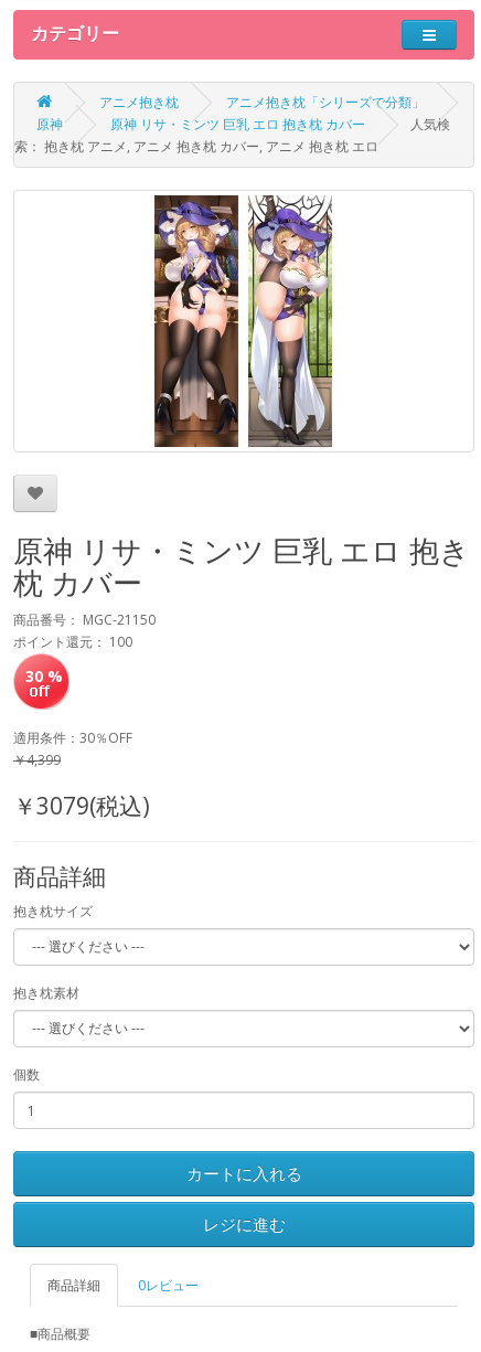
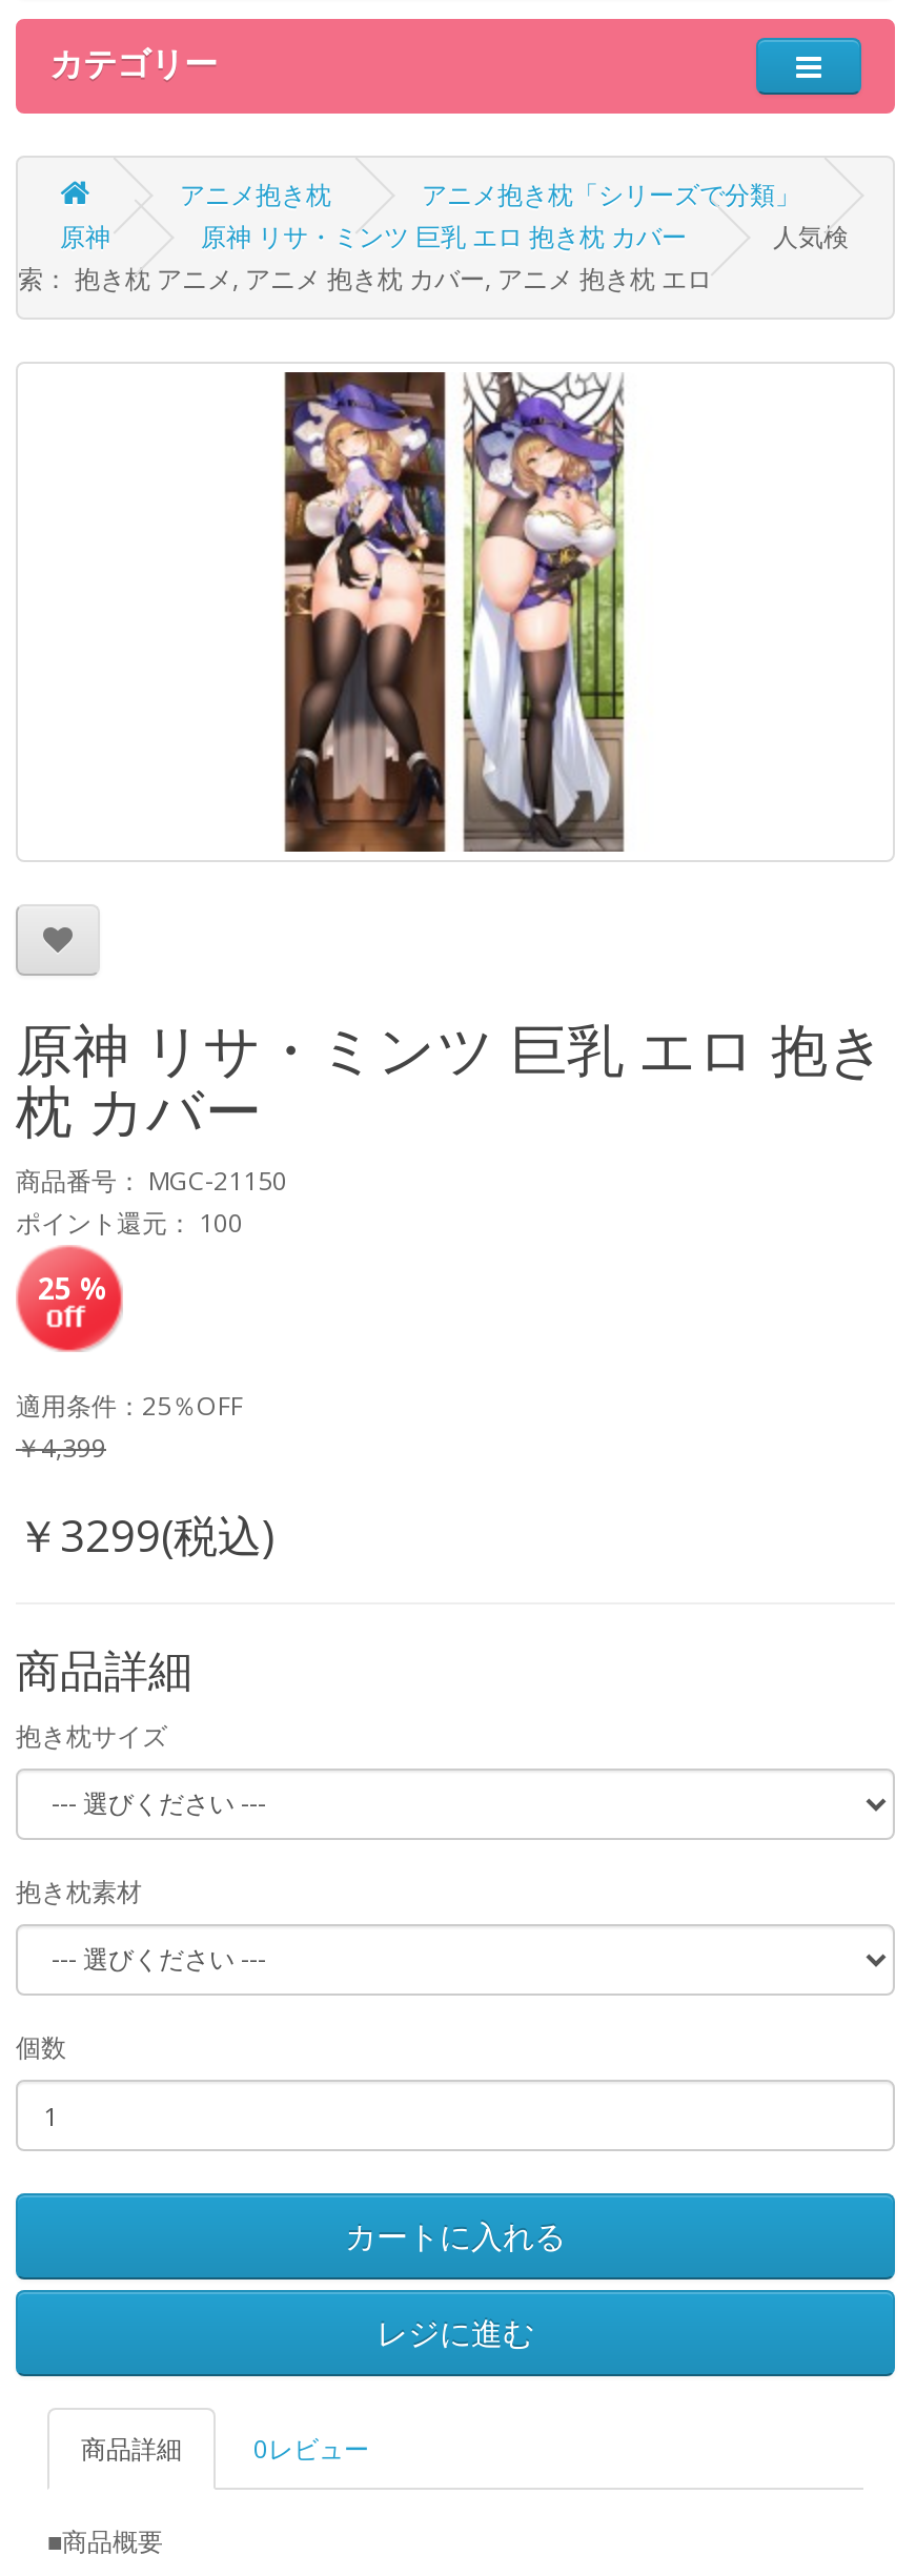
[25,666,62,686] 30 % -> [38,1268,109,1308] 25 %
[13,728,132,747] 適用条件：30％OFF -> [16,1388,243,1424] 適用条件：25％OFF
[13,790,150,821] ￥3079(税込) -> [16,1506,277,1565] ￥3299(税込)

